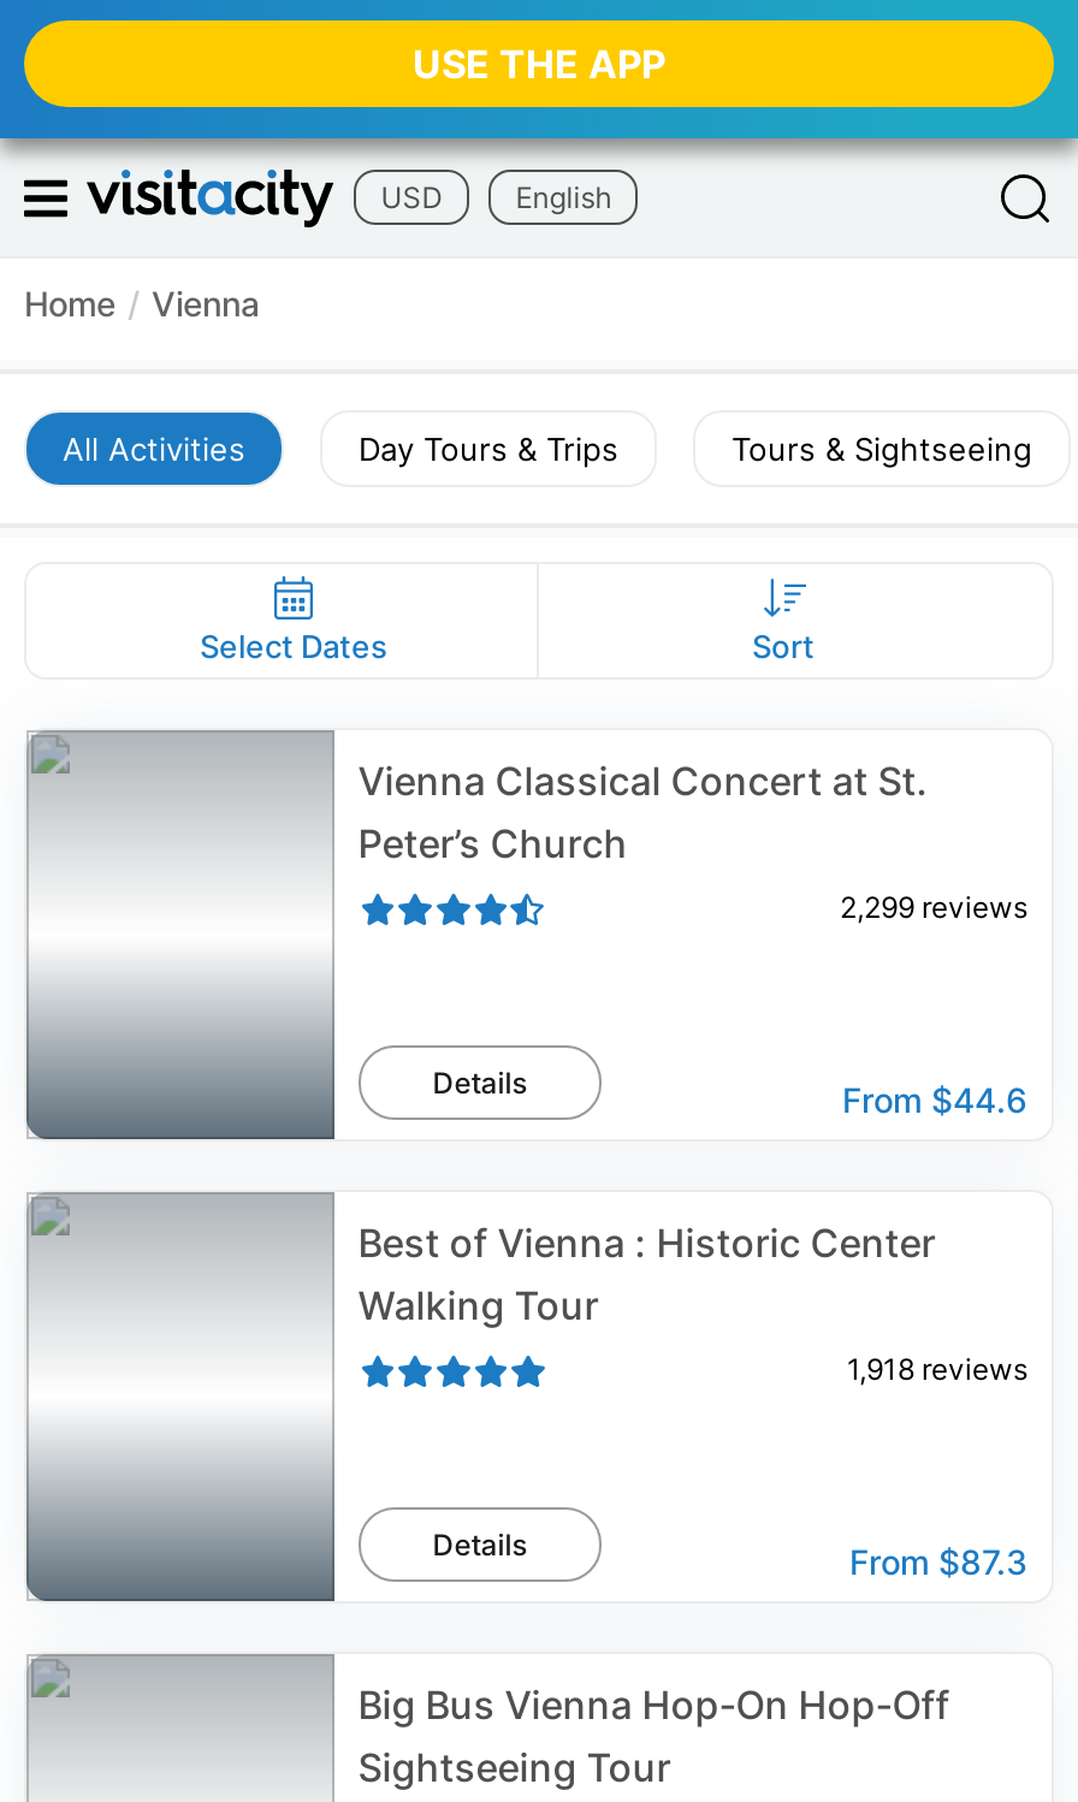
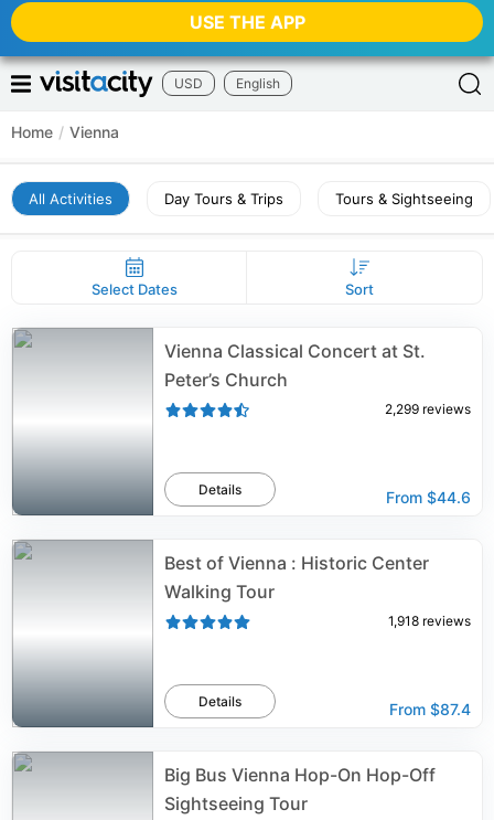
[849,1541,1027,1582] From $87.3 -> [389,700,471,718] From $87.4

